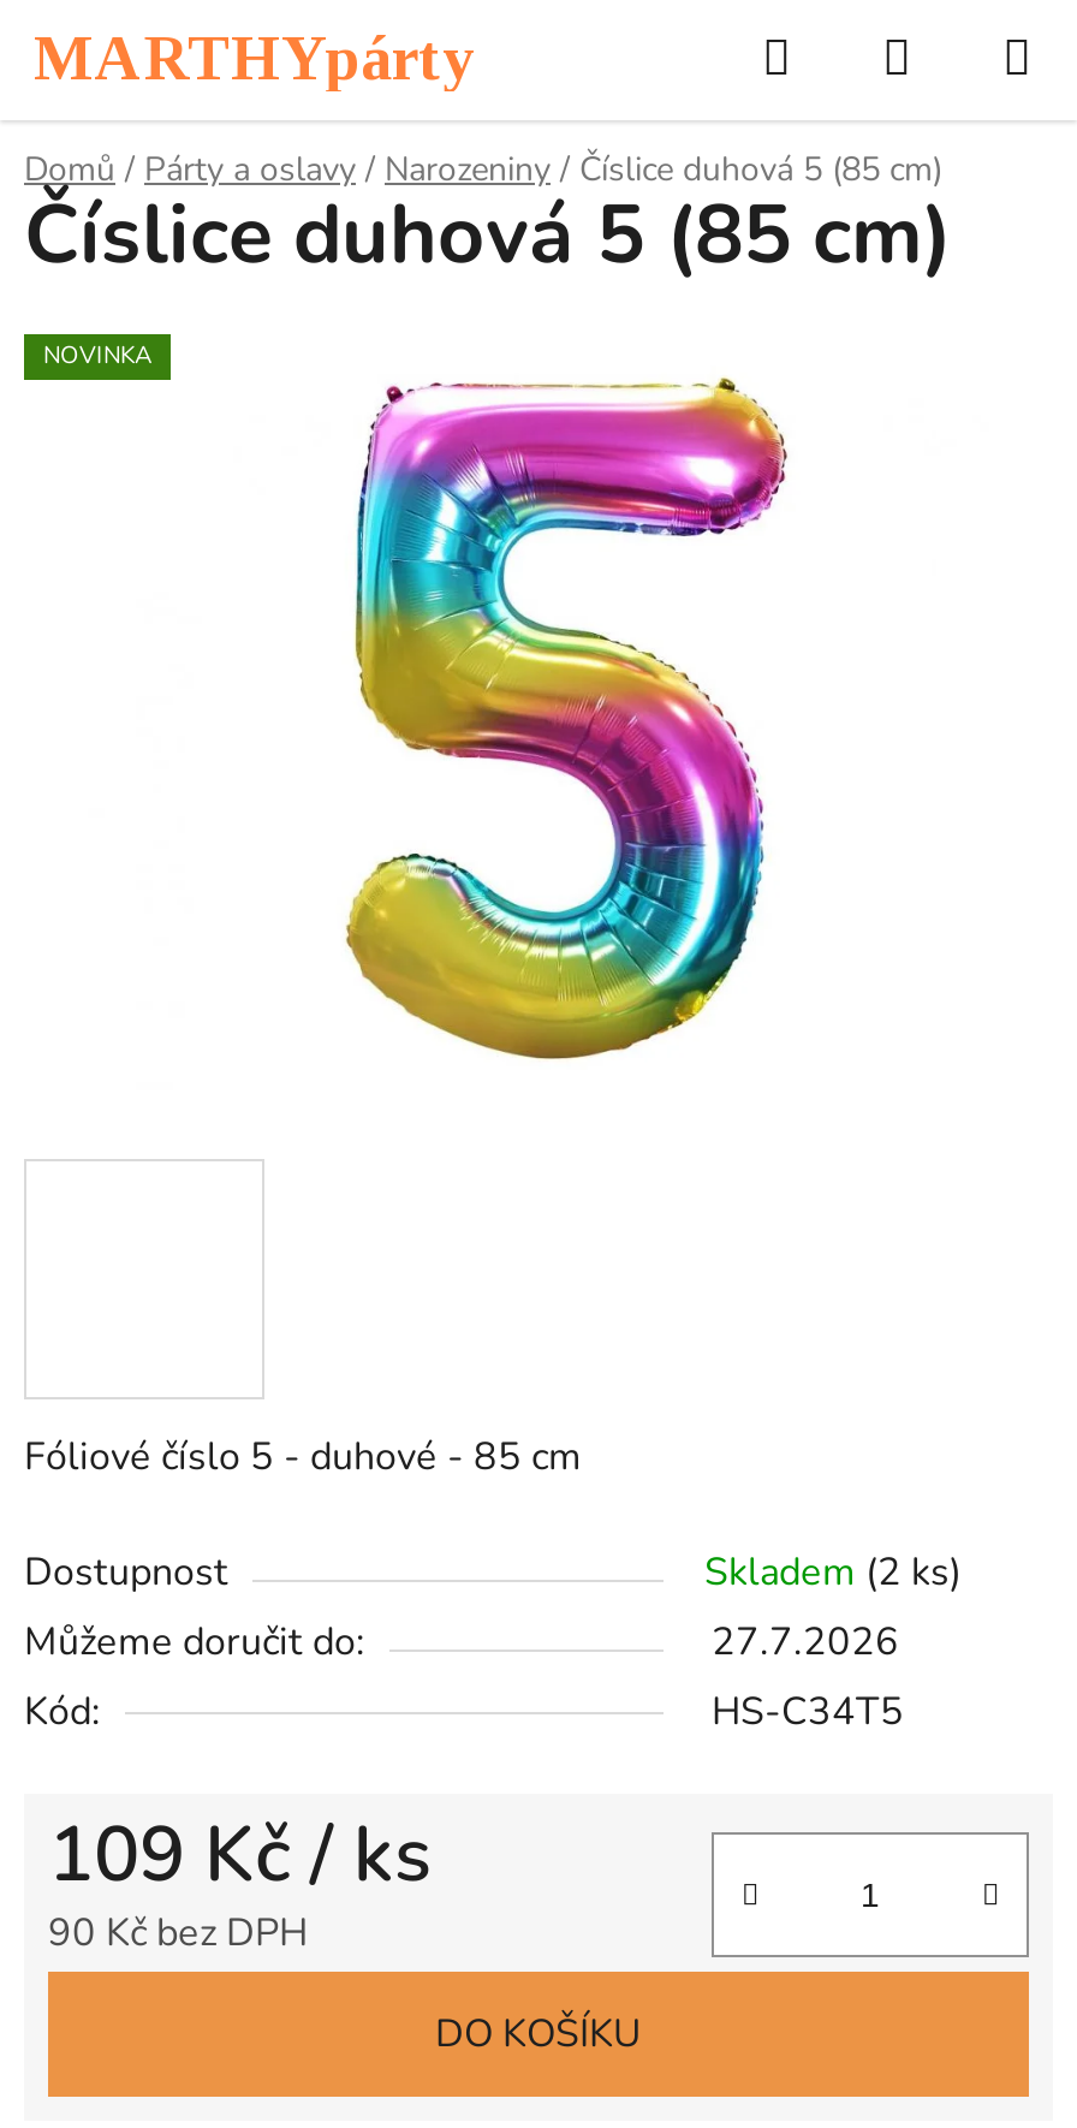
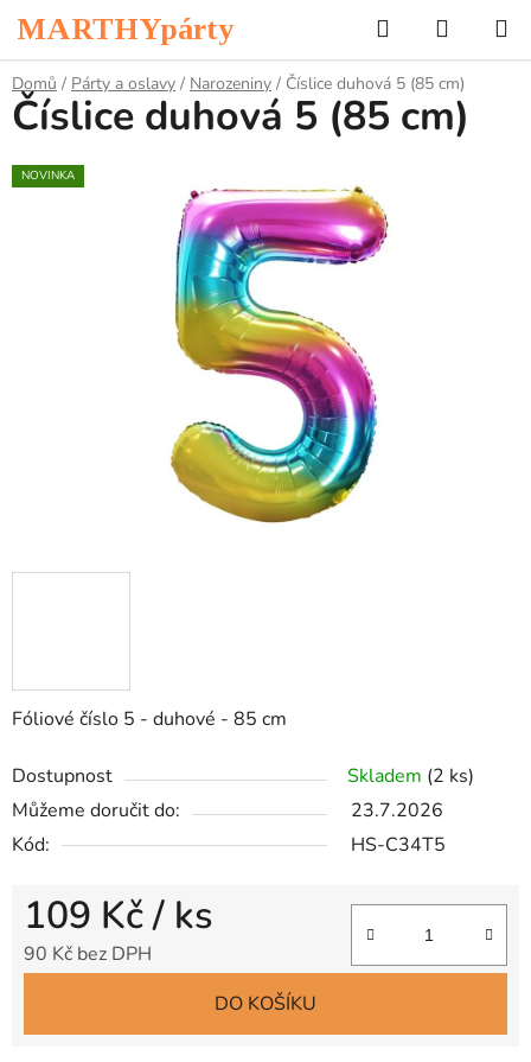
[712,1616,899,1669] 27.7.2026 -> [351,798,443,824] 23.7.2026

